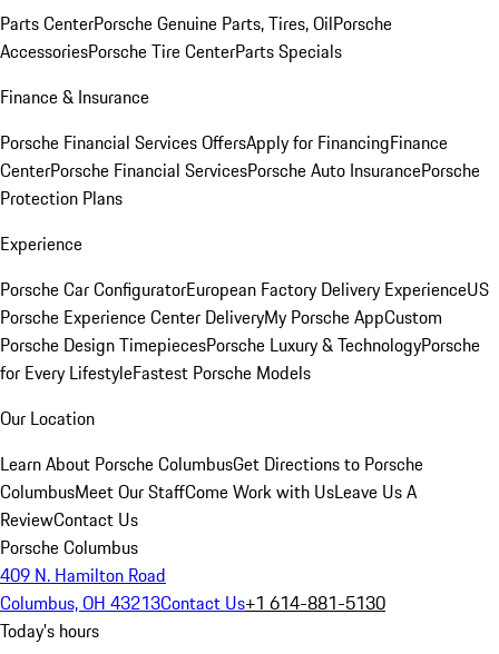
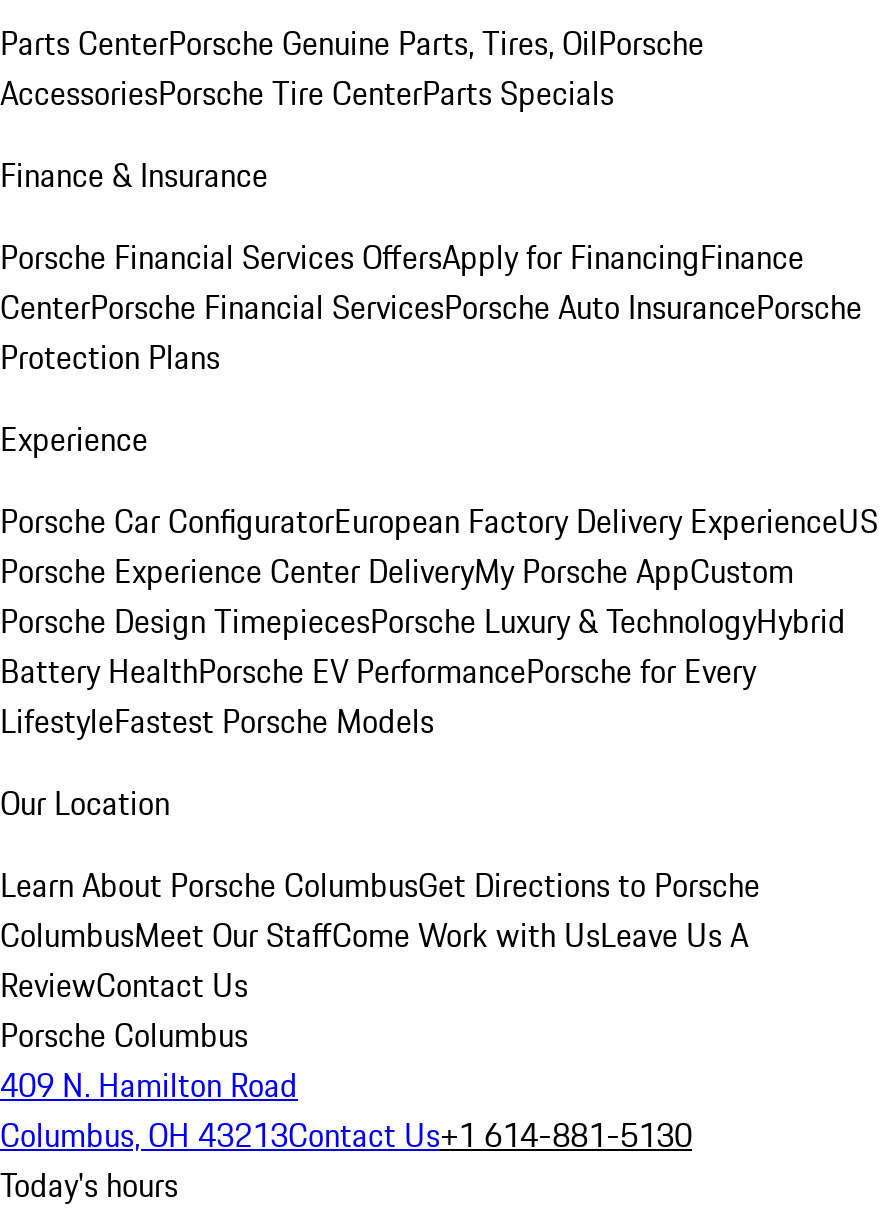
[0,331,480,386] Porsche Design TimepiecesPorsche Luxury & TechnologyPorsche | for Every LifestyleFastest Porsche Models -> [0,597,846,745] Porsche Design TimepiecesPorsche Luxury & TechnologyHybrid | Battery HealthPorsche EV PerformancePorsche for Every | LifestyleFastest Porsche Models

